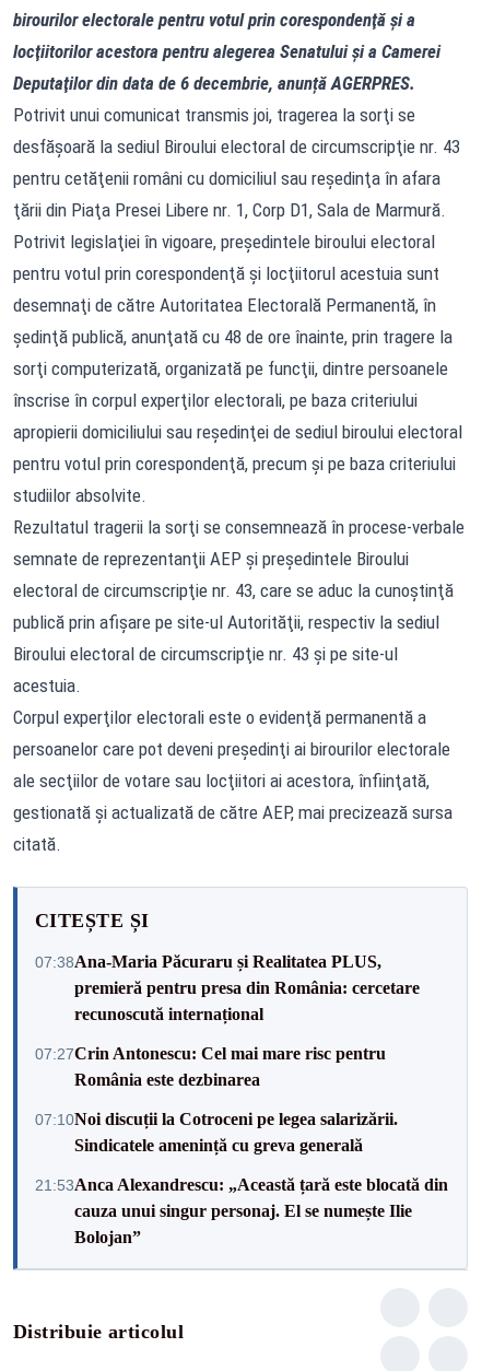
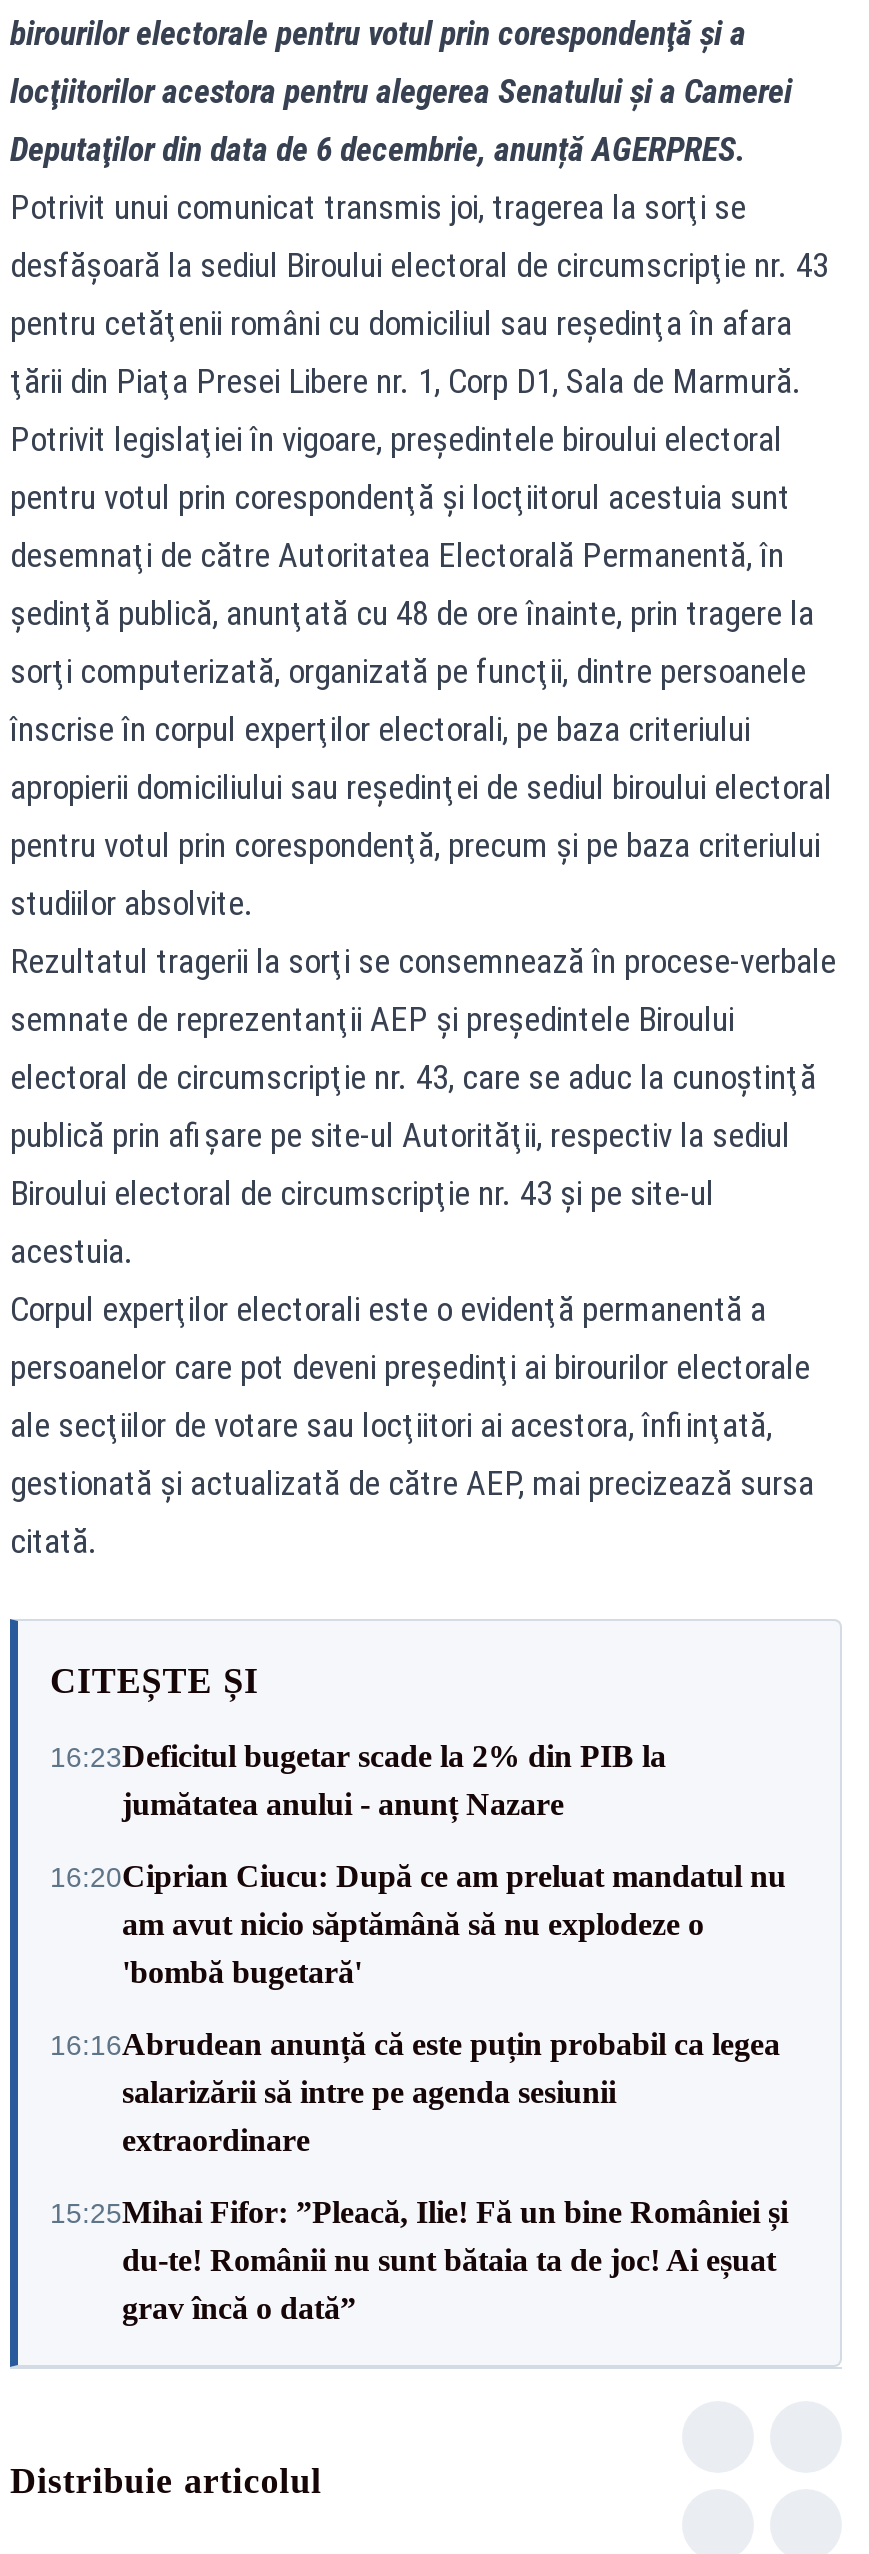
[35,952,420,1023] 07:38Ana-Maria Păcuraru și Realitatea PLUS, | premieră pentru presa din România: cercetare | recunoscută internațional -> [50,1739,666,1821] 16:23Deficitul bugetar scade la 2% din PIB la | jumătatea anului - anunț Nazare
[35,1044,386,1088] 07:27Crin Antonescu: Cel mai mare risc pentru | România este dezbinarea -> [50,1859,786,1989] 16:20Ciprian Ciucu: După ce am preluat mandatul nu | am avut nicio săptămână să nu explodeze o | 'bombă bugetară'
[35,1109,398,1154] 07:10Noi discuții la Cotroceni pe legea salarizării. | Sindicatele amenință cu greva generală -> [50,2027,780,2157] 16:16Abrudean anunță că este puțin probabil ca legea | salarizării să intre pe agenda sesiunii | extraordinare
[35,1175,448,1246] 21:53Anca Alexandrescu: „Această țară este blocată din | cauza unui singur personaj. El se numește Ilie | Bolojan” -> [50,2195,788,2325] 15:25Mihai Fifor: ”Pleacă, Ilie! Fă un bine României și | du-te! Românii nu sunt bătaia ta de joc! Ai eșuat | grav încă o dată”

